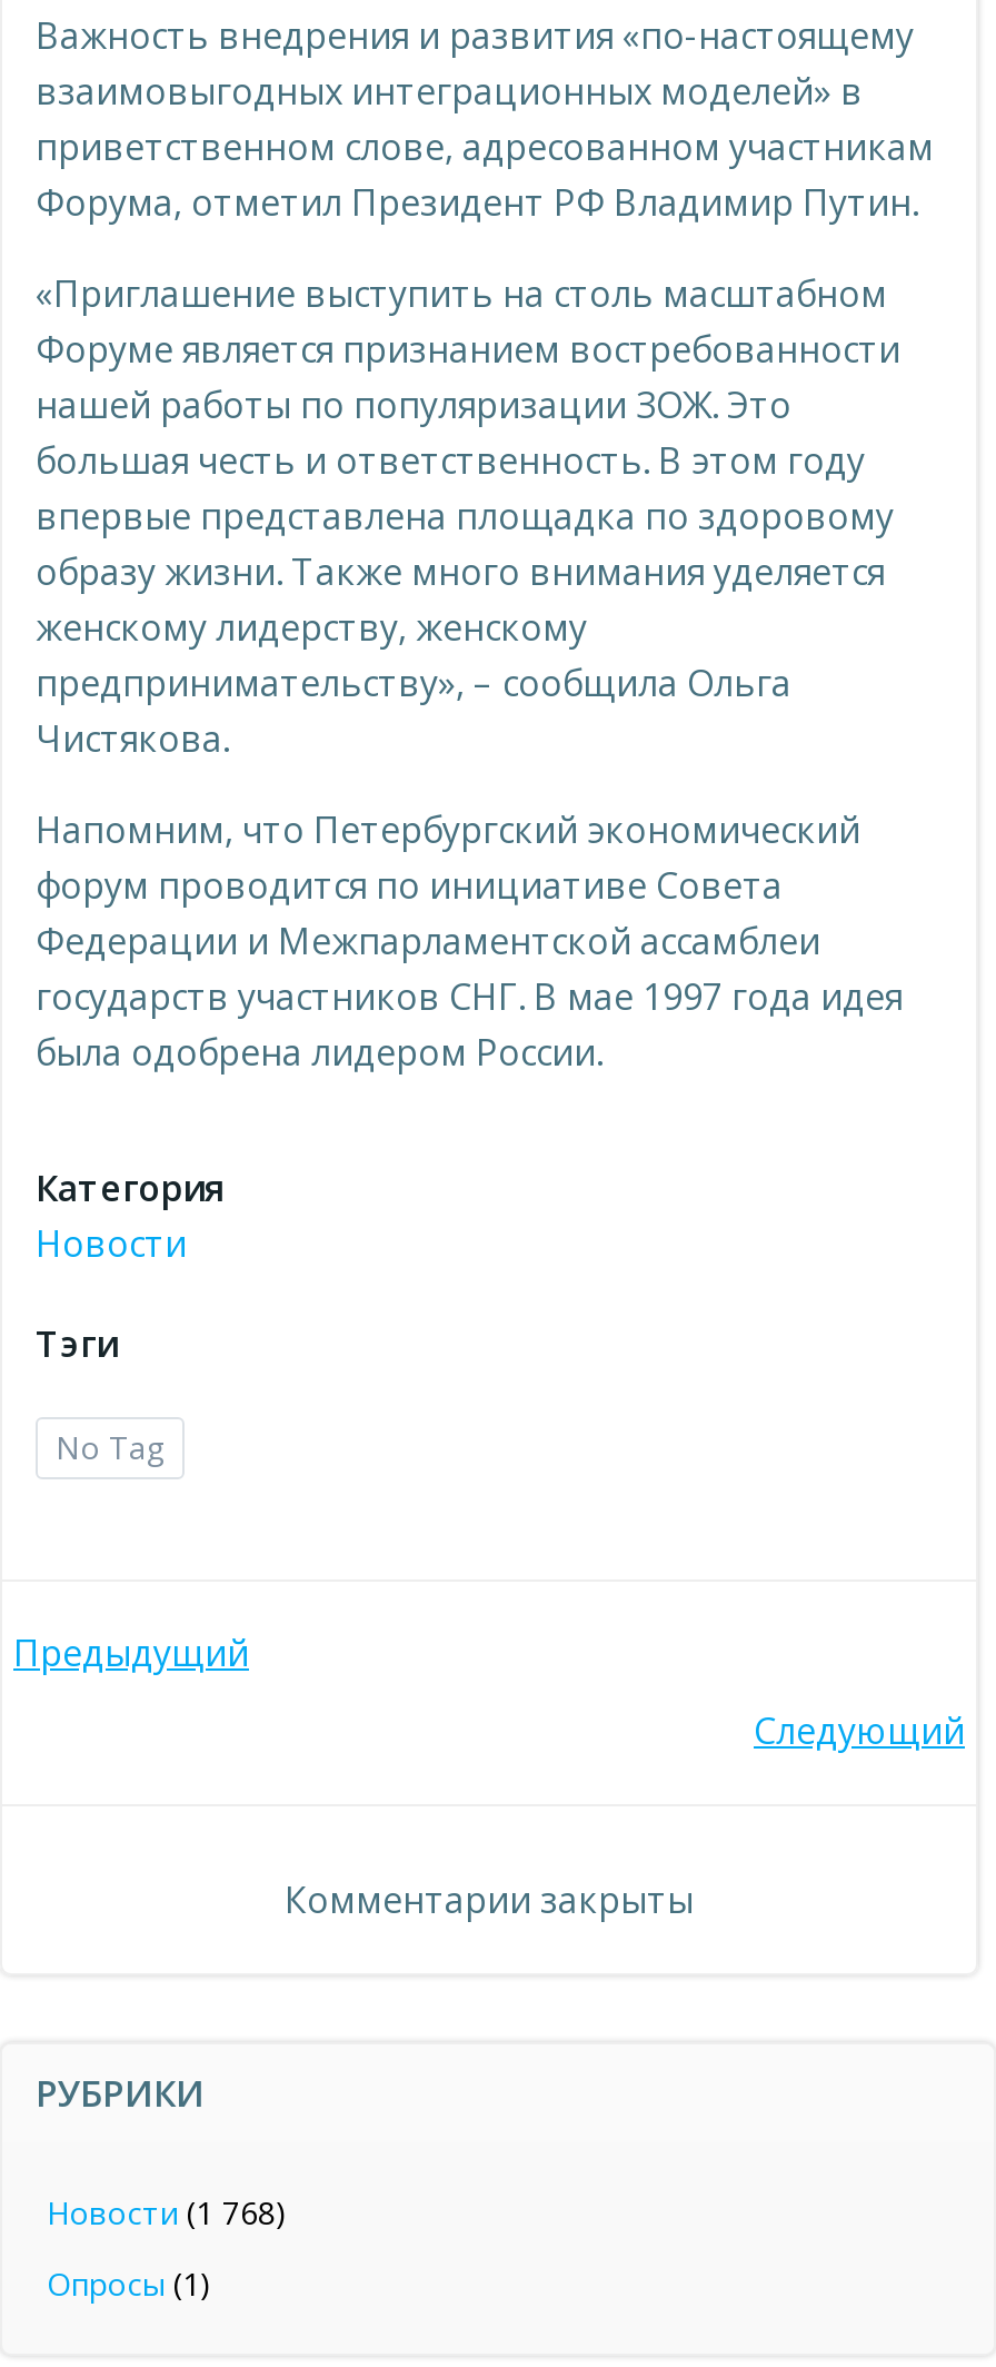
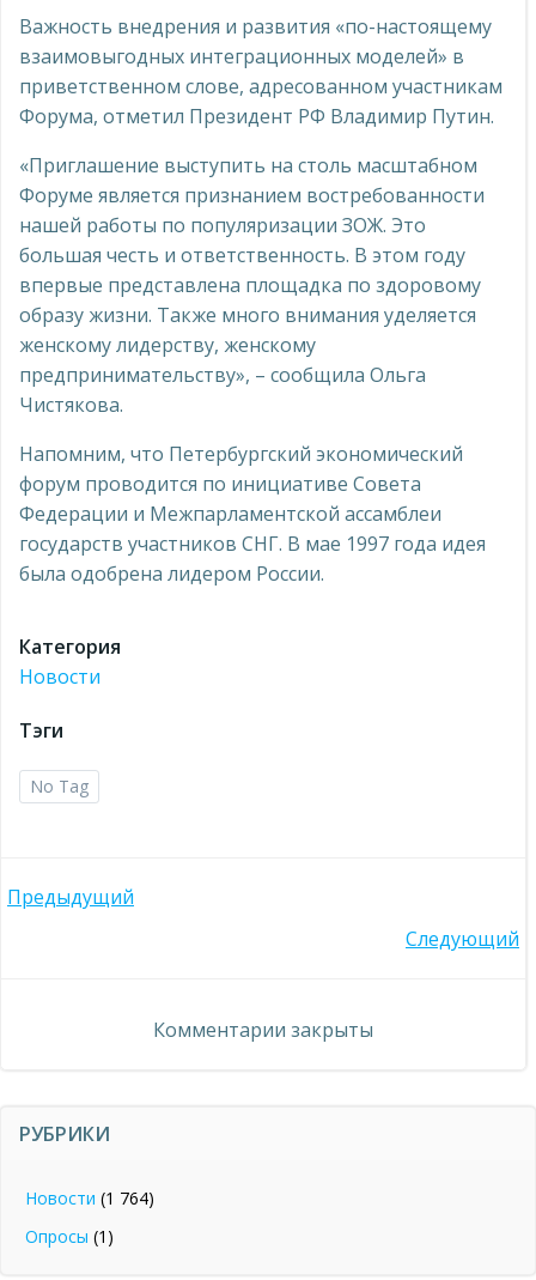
[47,2191,287,2234] Новости (1 768) -> [25,1187,154,1209] Новости (1 764)

